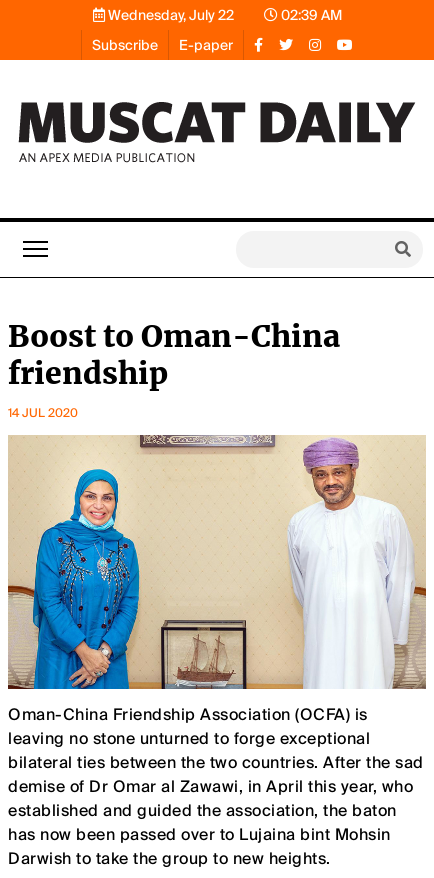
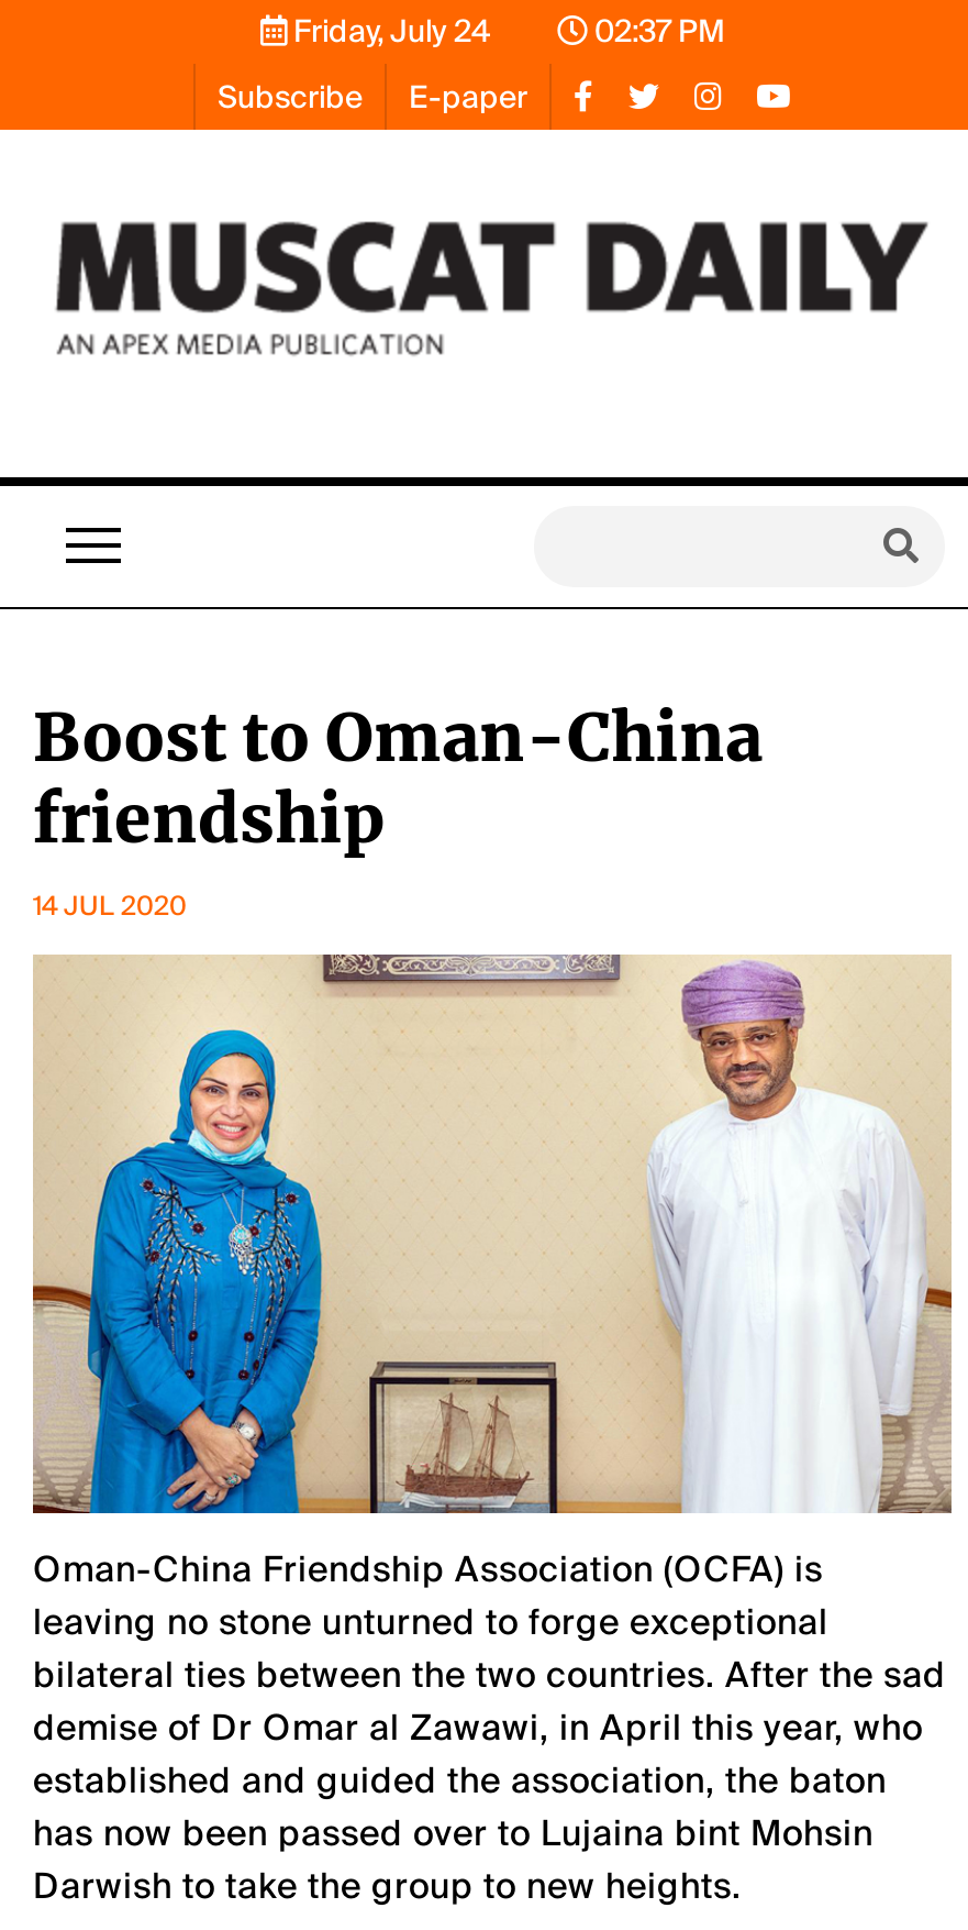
[104,6,341,24] Wednesday, July 22 | 02:39 AM -> [287,11,724,51] Friday, July 24 | 02:37 PM

